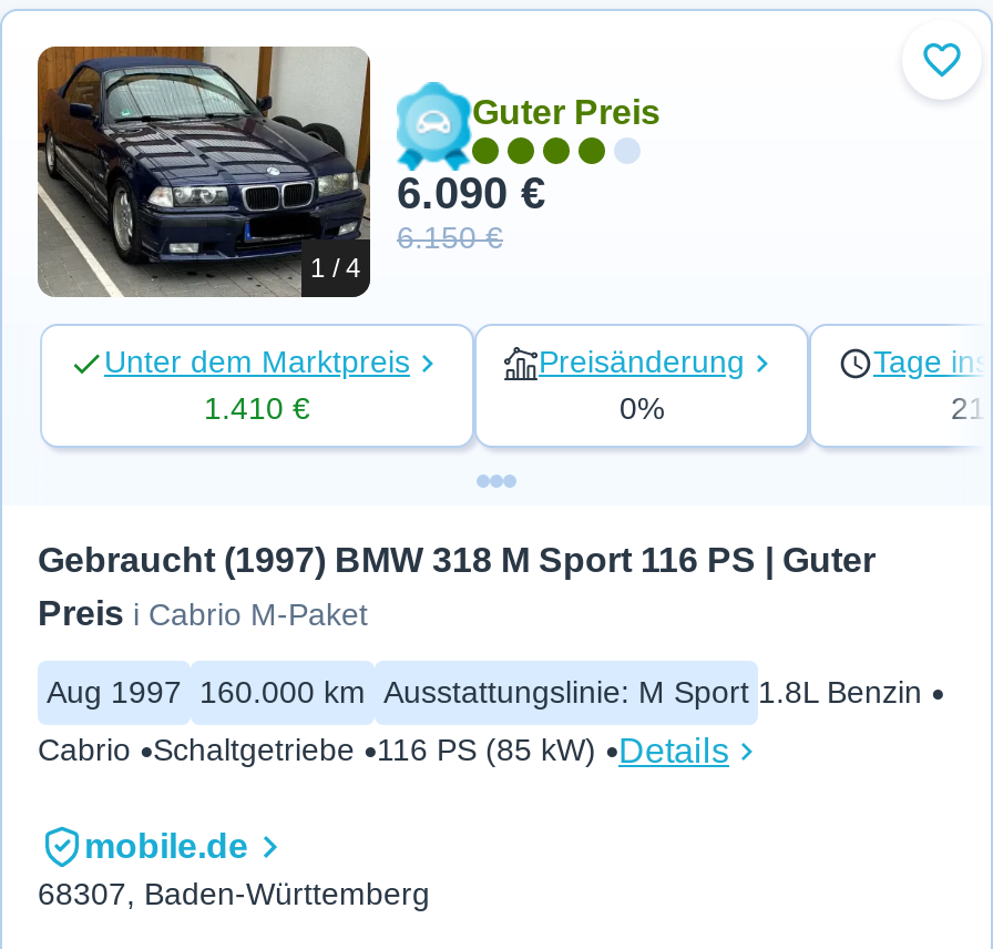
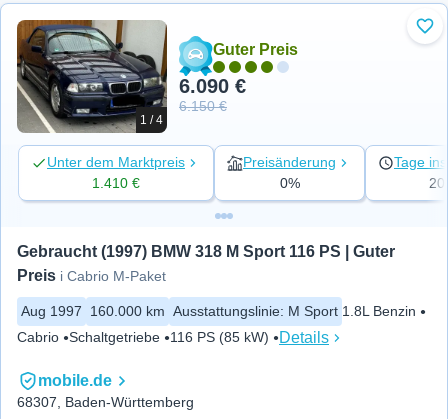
[951,390,986,426] 21 -> [429,175,445,191] 20

